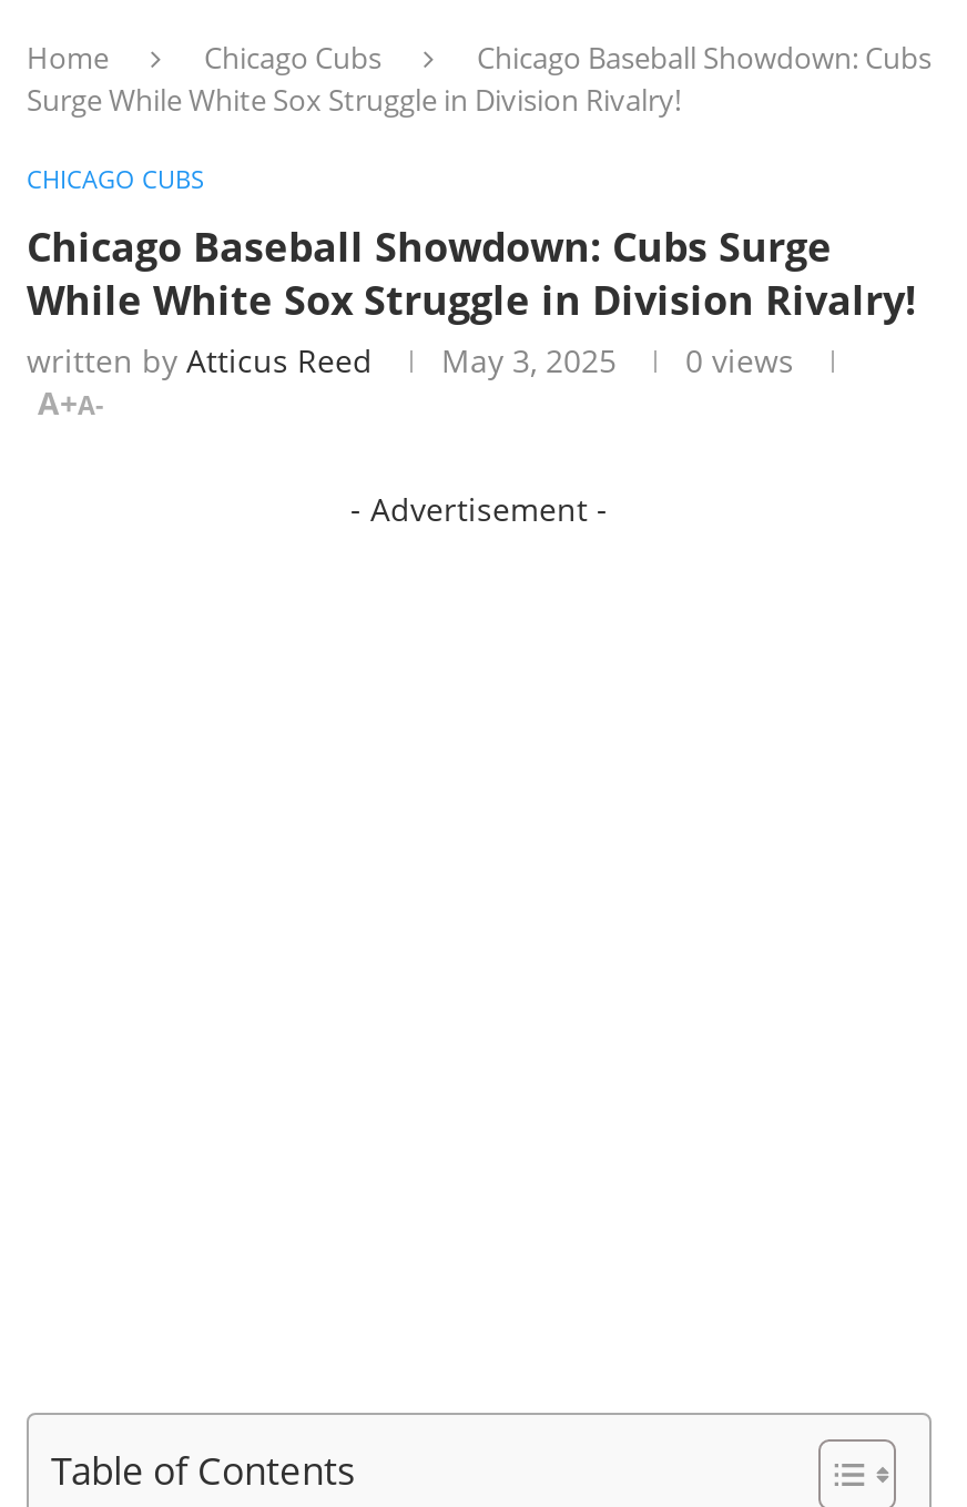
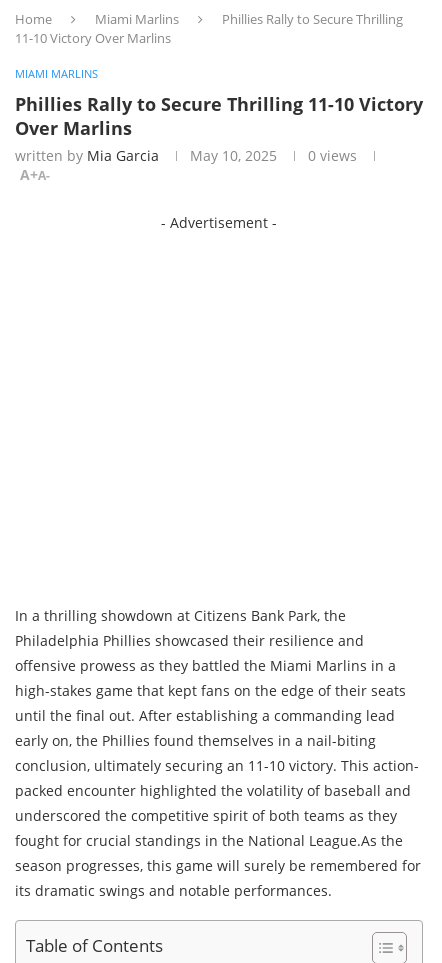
[27,38,932,120] Chicago Cubs | Chicago Baseball Showdown: Cubs | Surge While White Sox Struggle in Division Rivalry! -> [15,10,403,47] Miami Marlins | Phillies Rally to Secure Thrilling | 11-10 Victory Over Marlins
[27,162,204,195] CHICAGO CUBS -> [15,66,98,81] MIAMI MARLINS
[27,220,916,381] Chicago Baseball Showdown: Cubs Surge | While White Sox Struggle in Division Rivalry! | written by Atticus Reed | May 3, 2025 -> [15,92,423,165] Phillies Rally to Secure Thrilling 11-10 Victory | Over Marlins | written by Mia Garcia | May 10, 2025
none -> [15,606,421,900] In a thrilling showdown at Citizens Bank Park, the | Philadelphia Phillies showcased ‍their resilience and | offensive prowess as they‌ battled the Miami Marlins in a | high-stakes game that kept fans on the edge of their seats | until the final out. After establishing a commanding lead | early on, the Phillies found themselves‌ in a nail-biting | conclusion, ultimately securing an 11-10 victory. This action- | packed encounter ‌highlighted the volatility of baseball and | underscored the competitive spirit of both teams as they | fought for crucial standings in the National League.As the | season progresses, this game ‍will surely be remembered for | its dramatic swings and notable performances.

